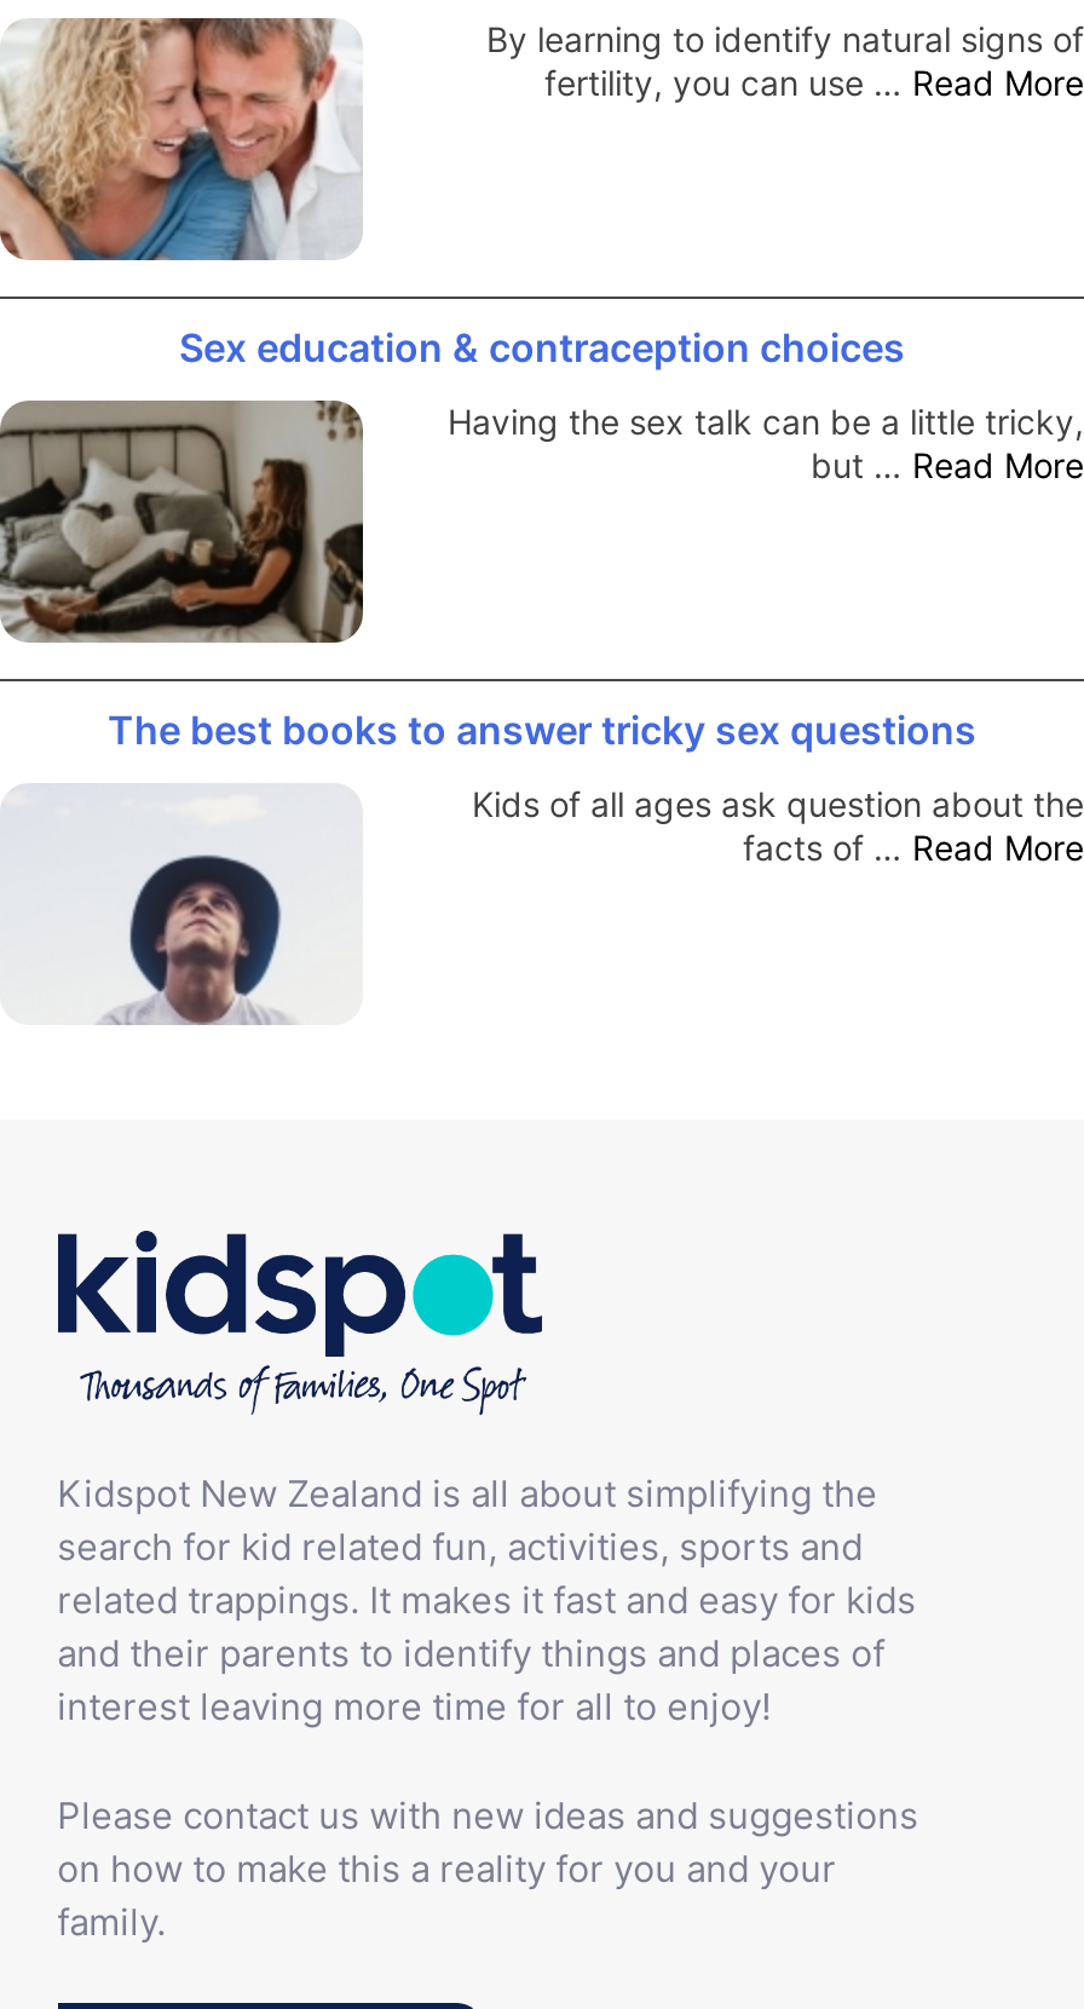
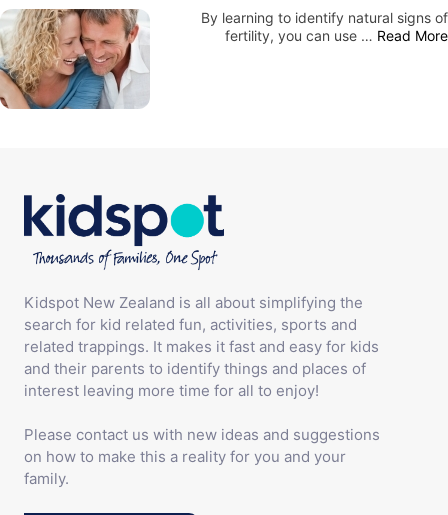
[7,323,1084,646] [image] | Sex education & contraception choices | Having the sex talk can be a little tricky, | but … Read More -> none
[102,706,1084,1026] [image] | The best books to answer tricky sex questions | Kids of all ages ask question about the | facts of … Read More -> none

